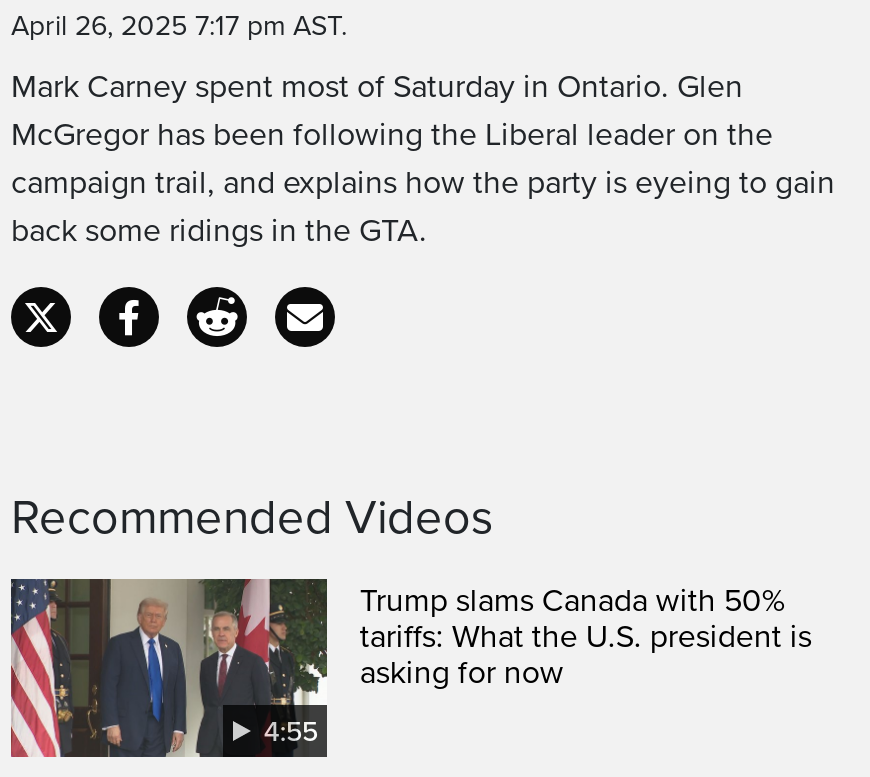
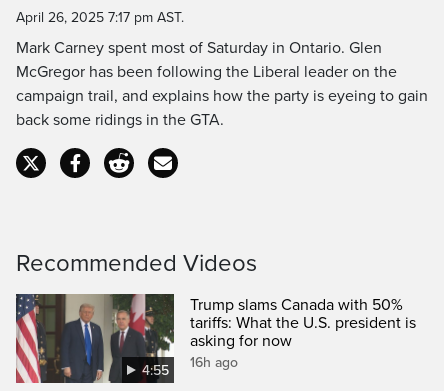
none -> [190,354,238,371] 16h ago

